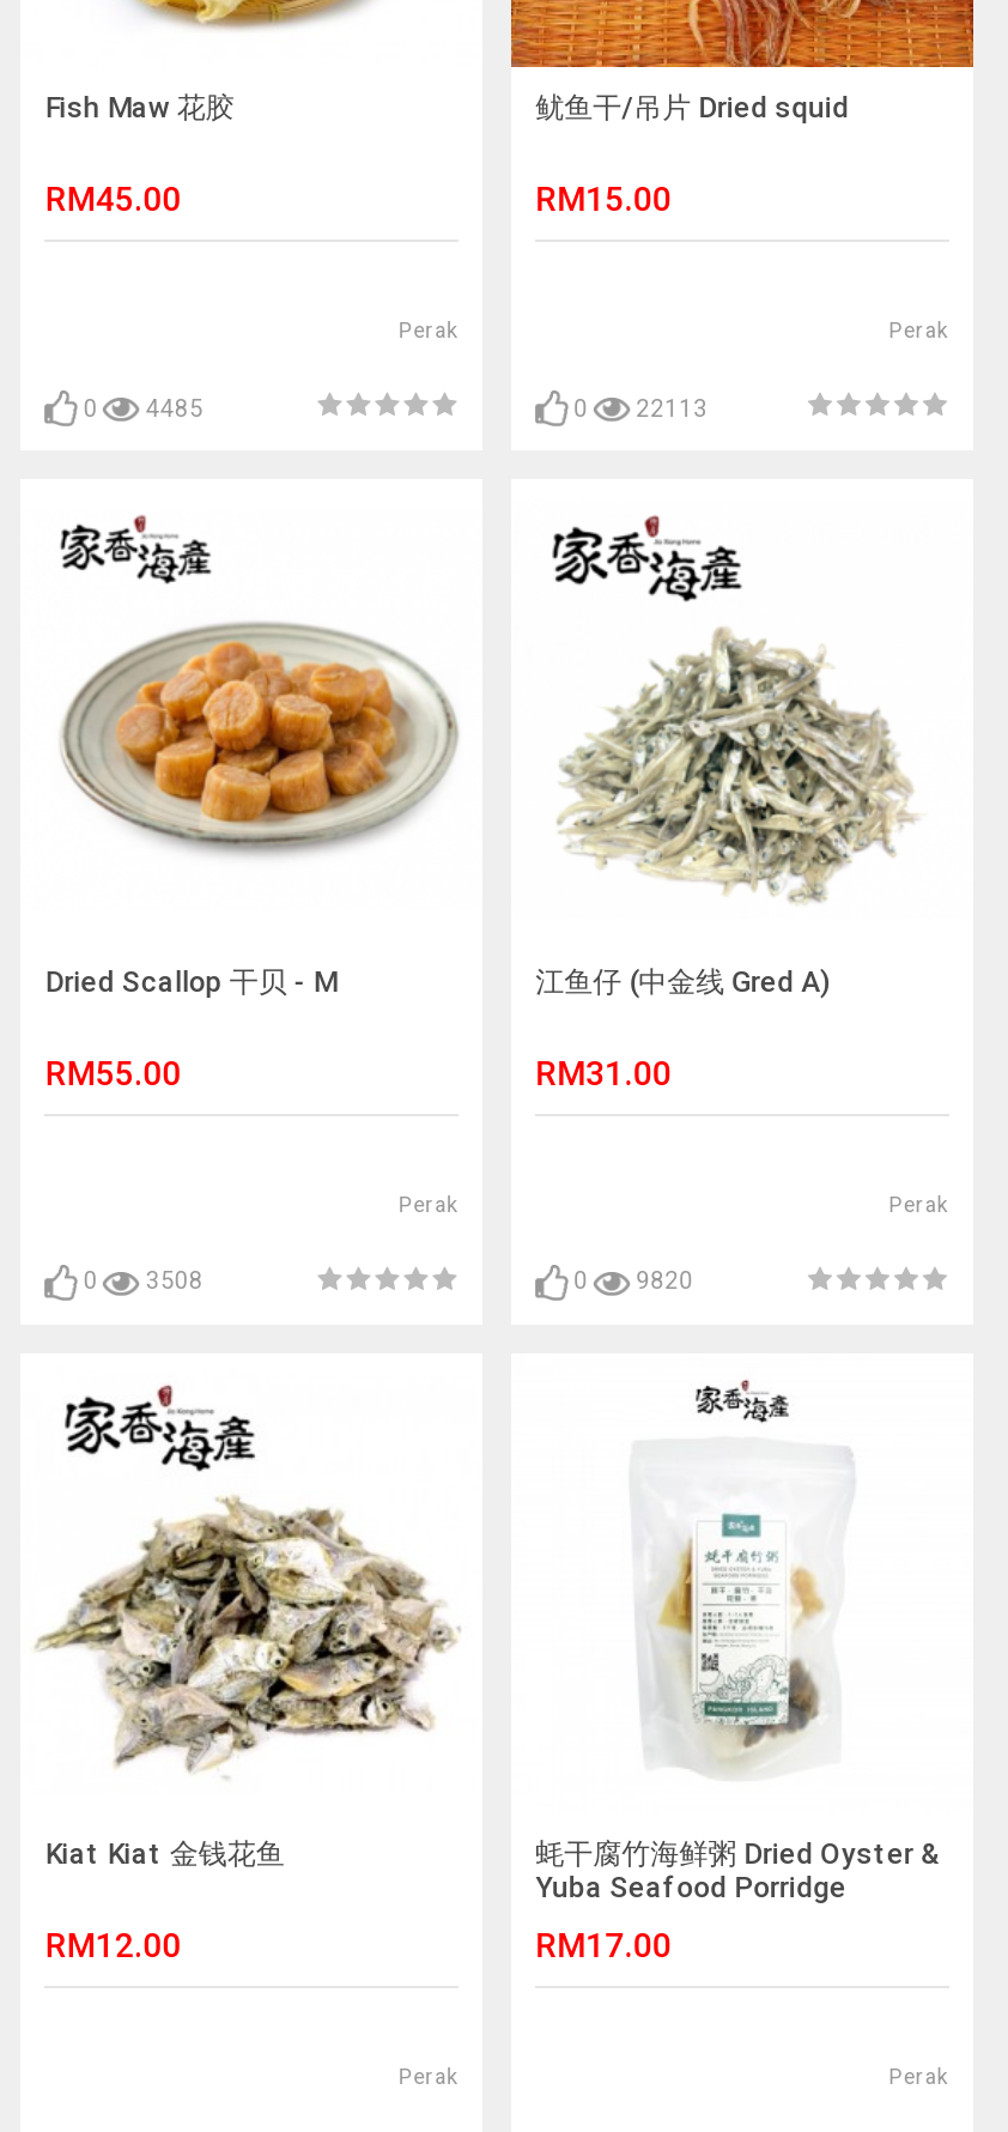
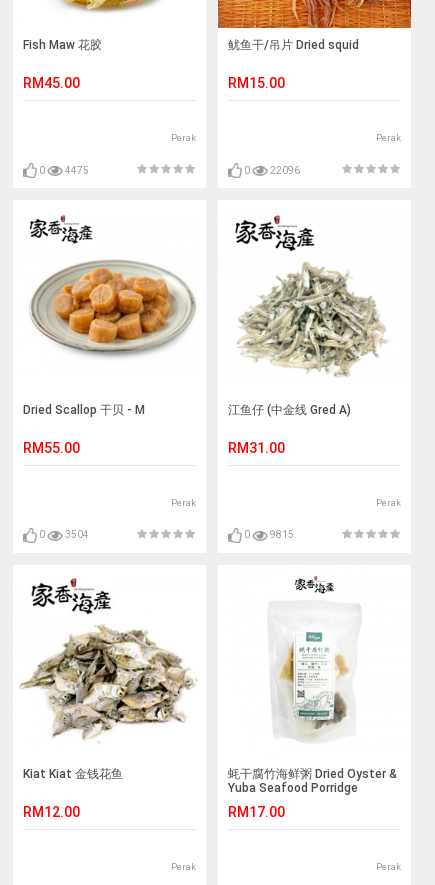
[79,394,203,421] 0 4485 -> [37,165,89,176] 0 4475
[569,394,708,421] 0 22113 -> [242,165,300,176] 0 22096
[79,1268,203,1294] 0 3508 -> [37,529,89,540] 0 3504
[569,1268,693,1294] 0 9820 -> [242,529,294,540] 0 9815

